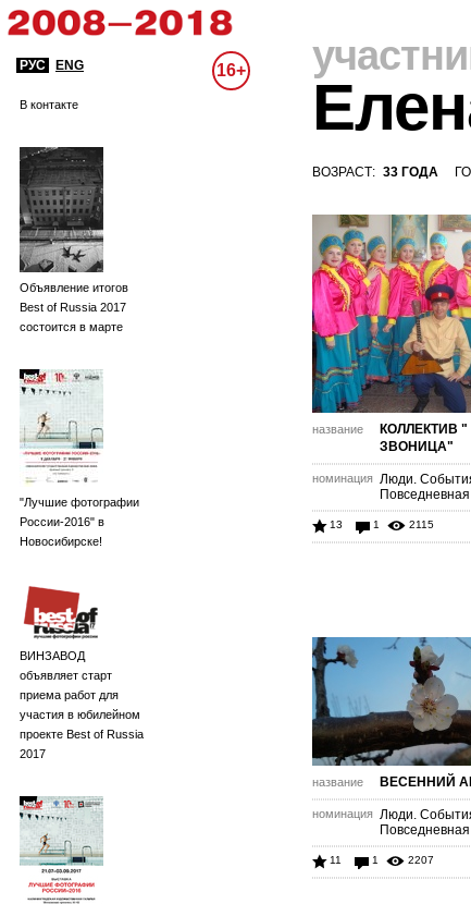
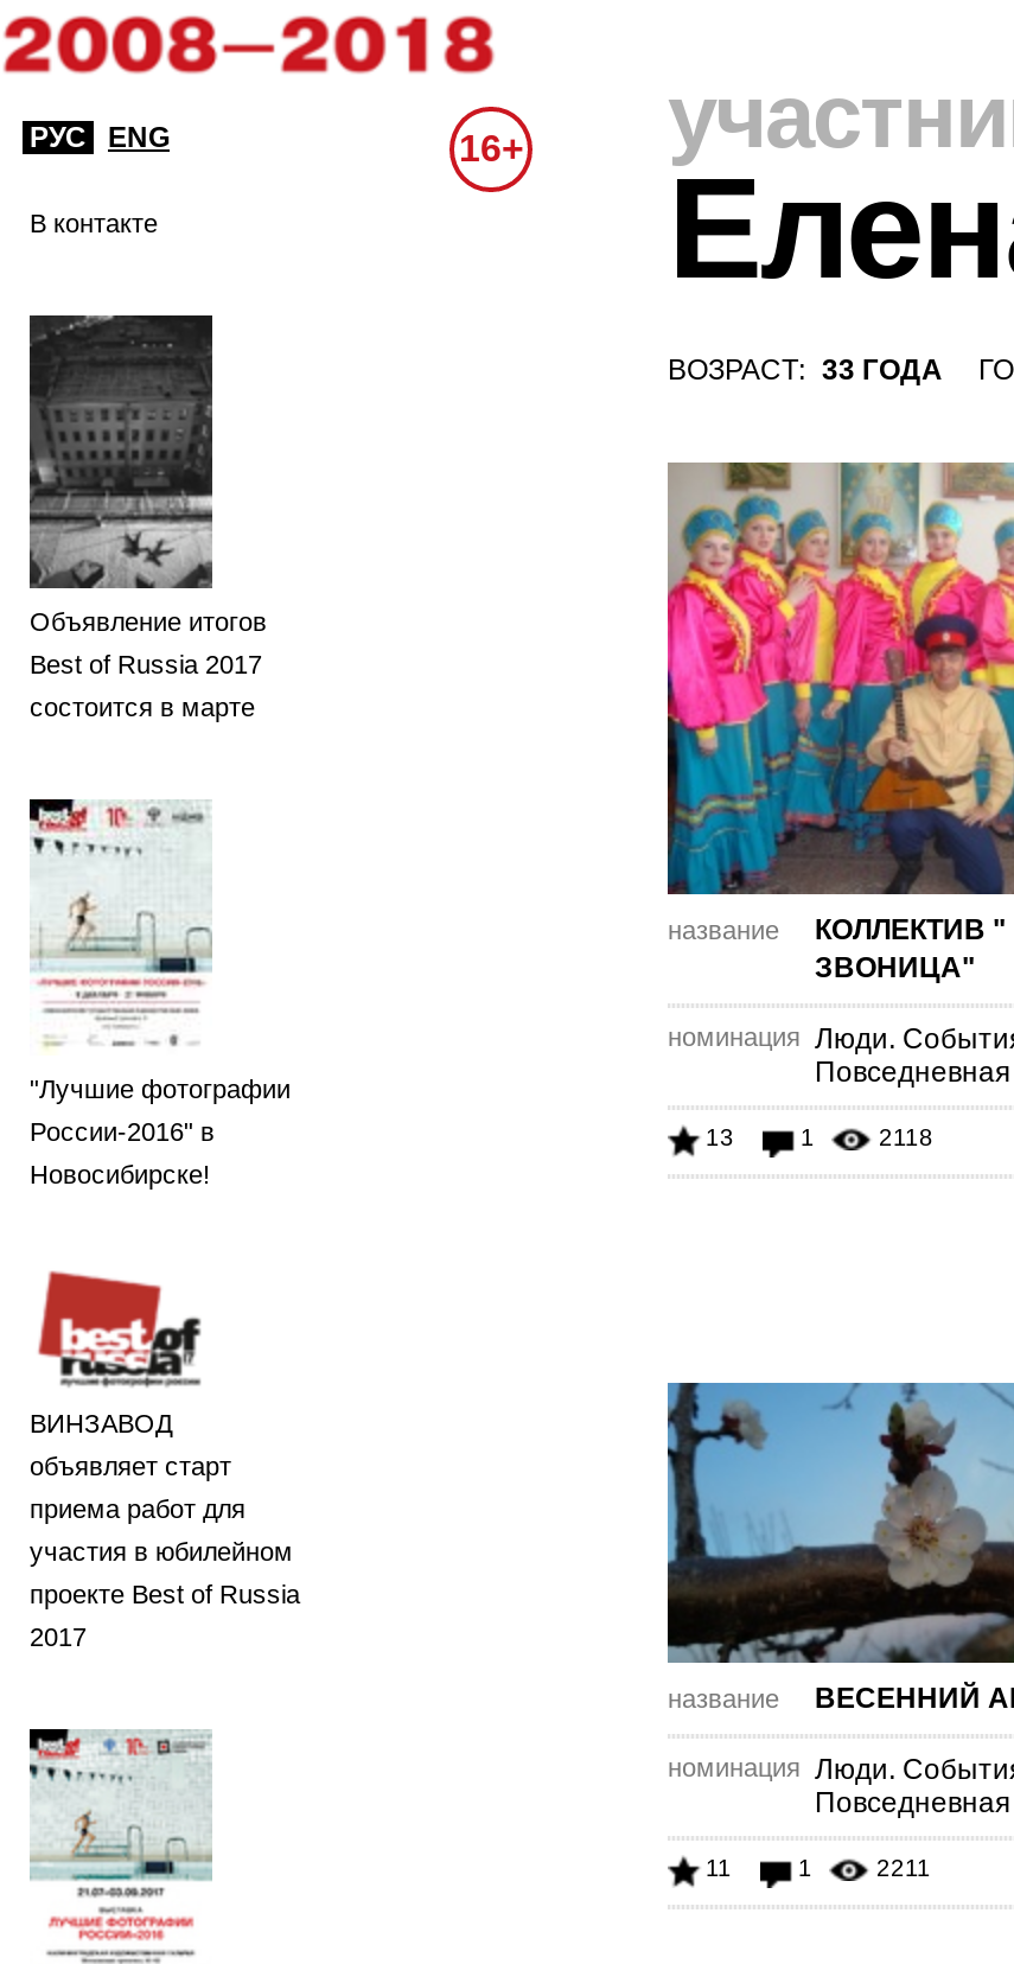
[409,518,434,530] 2115 -> [879,1124,933,1150] 2118
[408,854,434,866] 2207 -> [876,1855,931,1881] 2211

